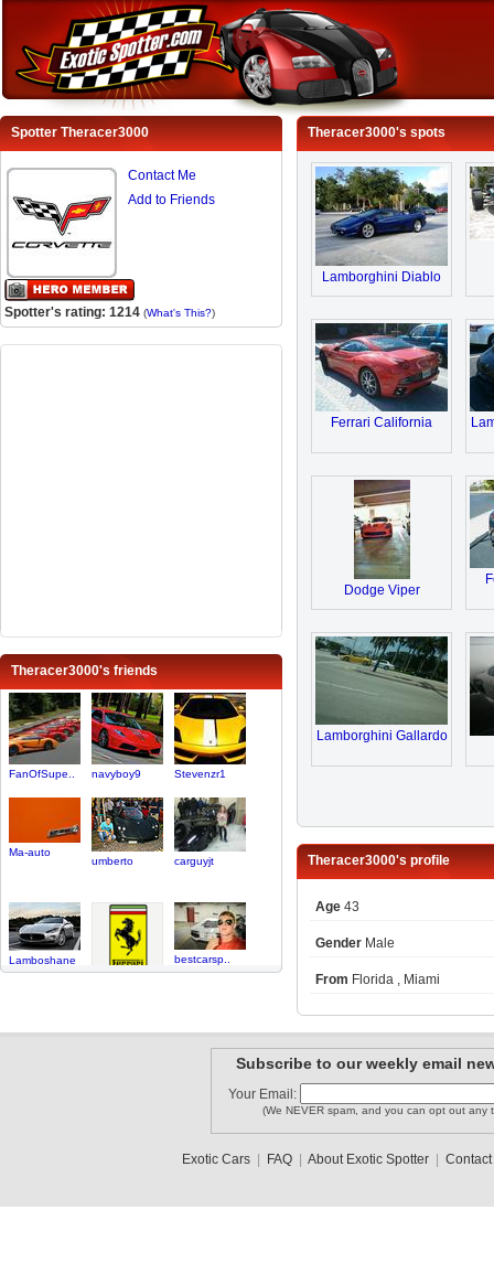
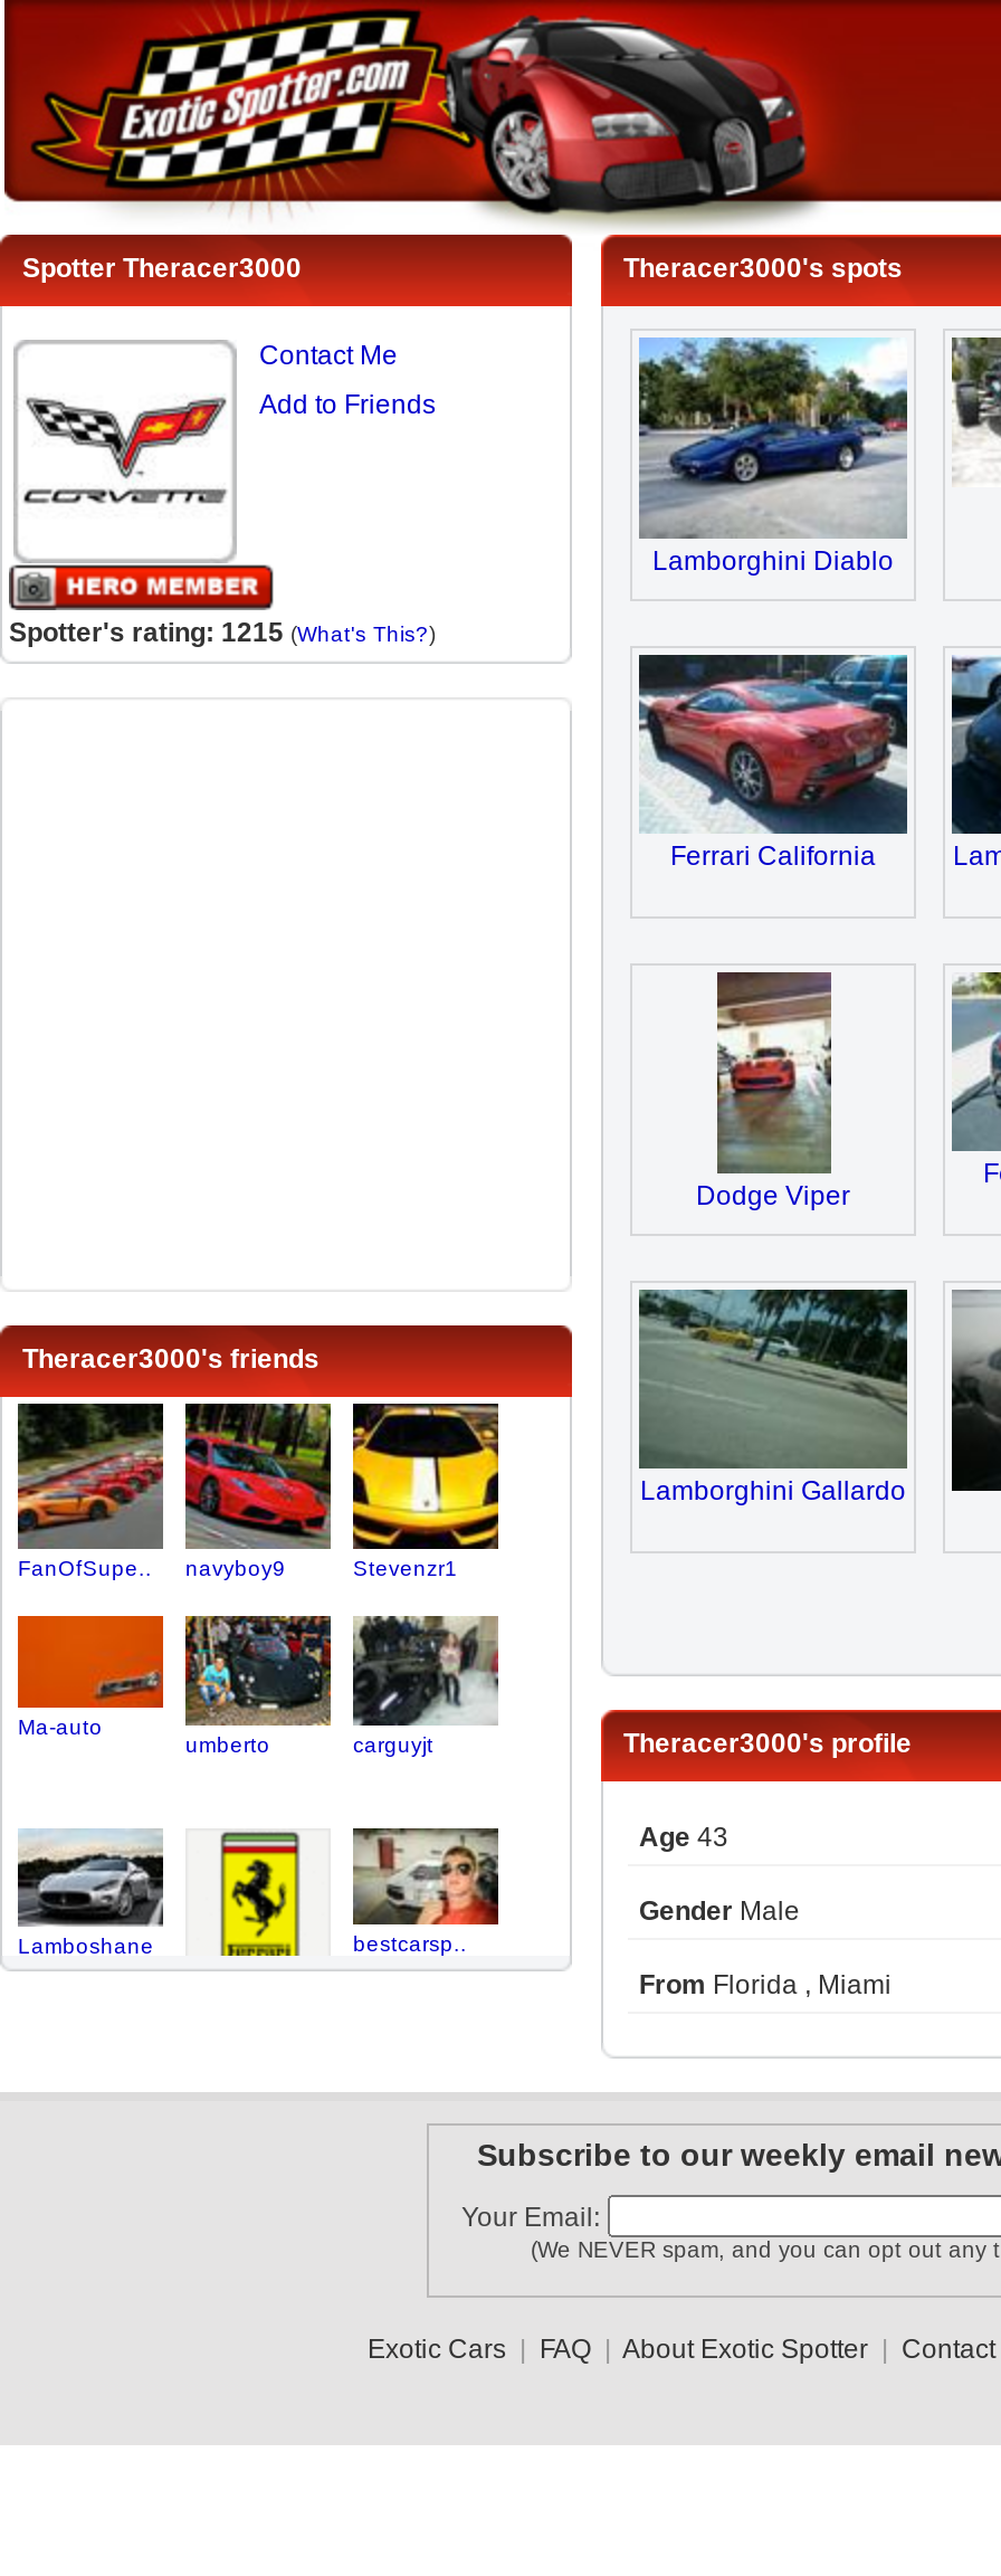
[4,304,215,320] Spotter's rating: 1214 (What's This?) -> [9,617,436,648] Spotter's rating: 1215 (What's This?)

